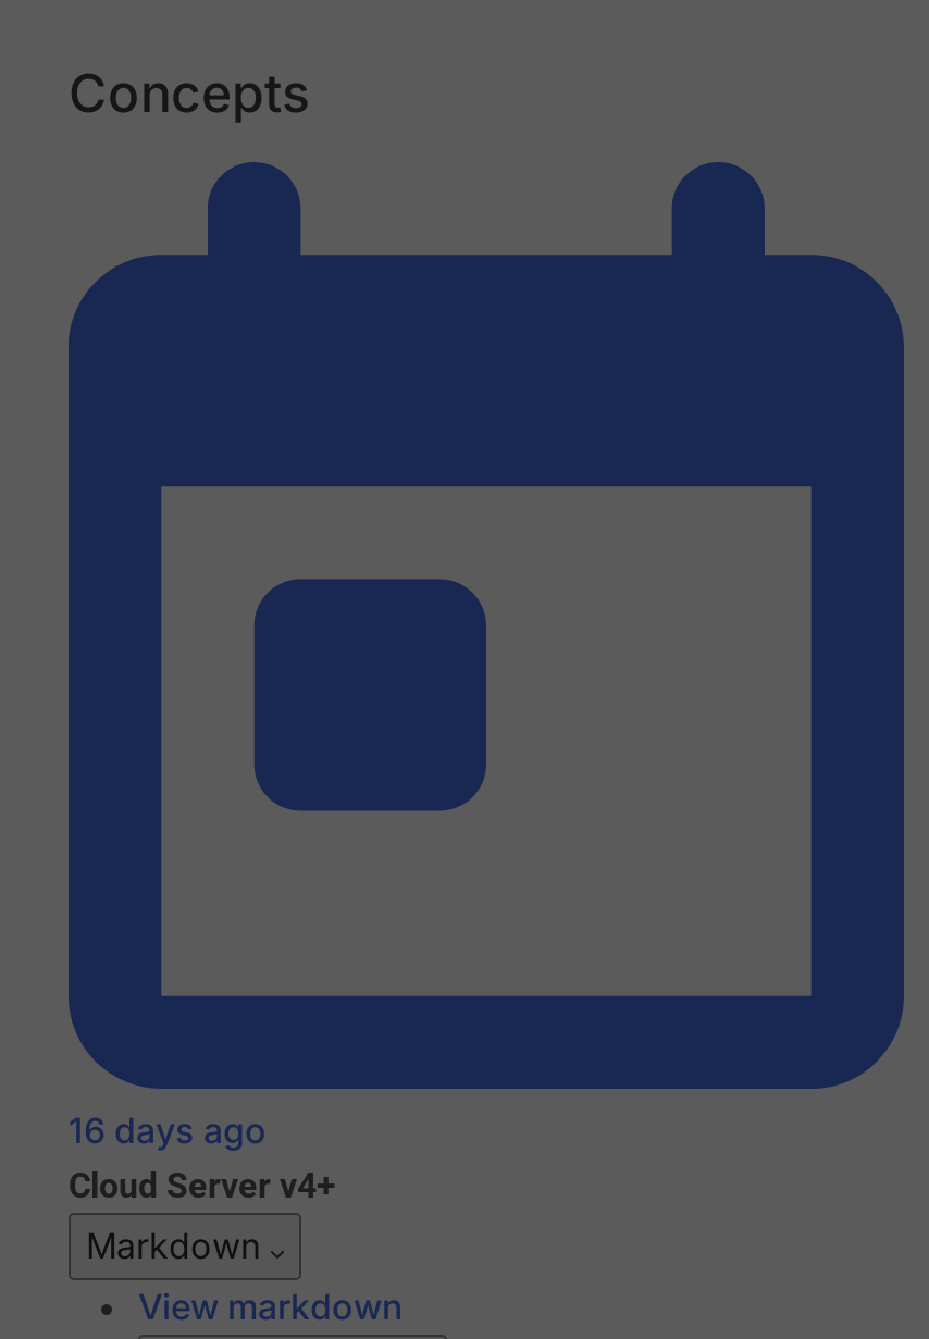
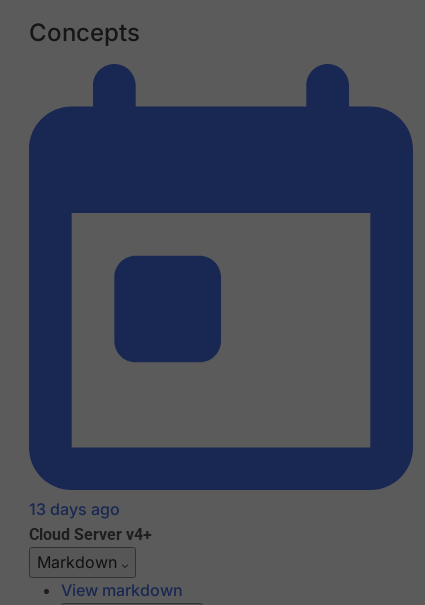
[69,1109,267,1153] 16 days ago -> [29,499,120,519] 13 days ago

